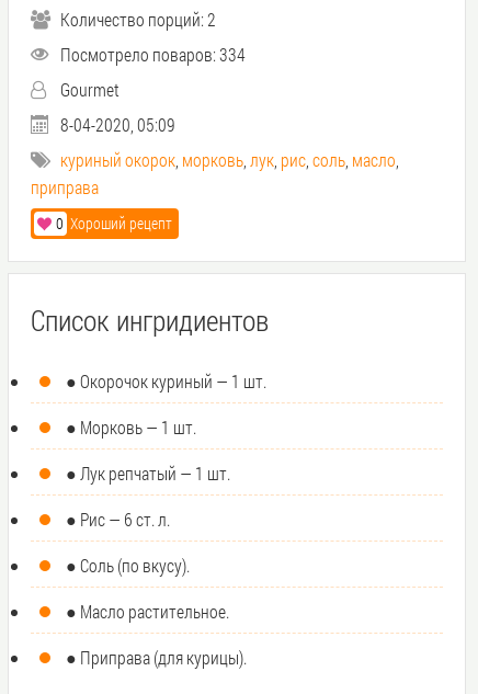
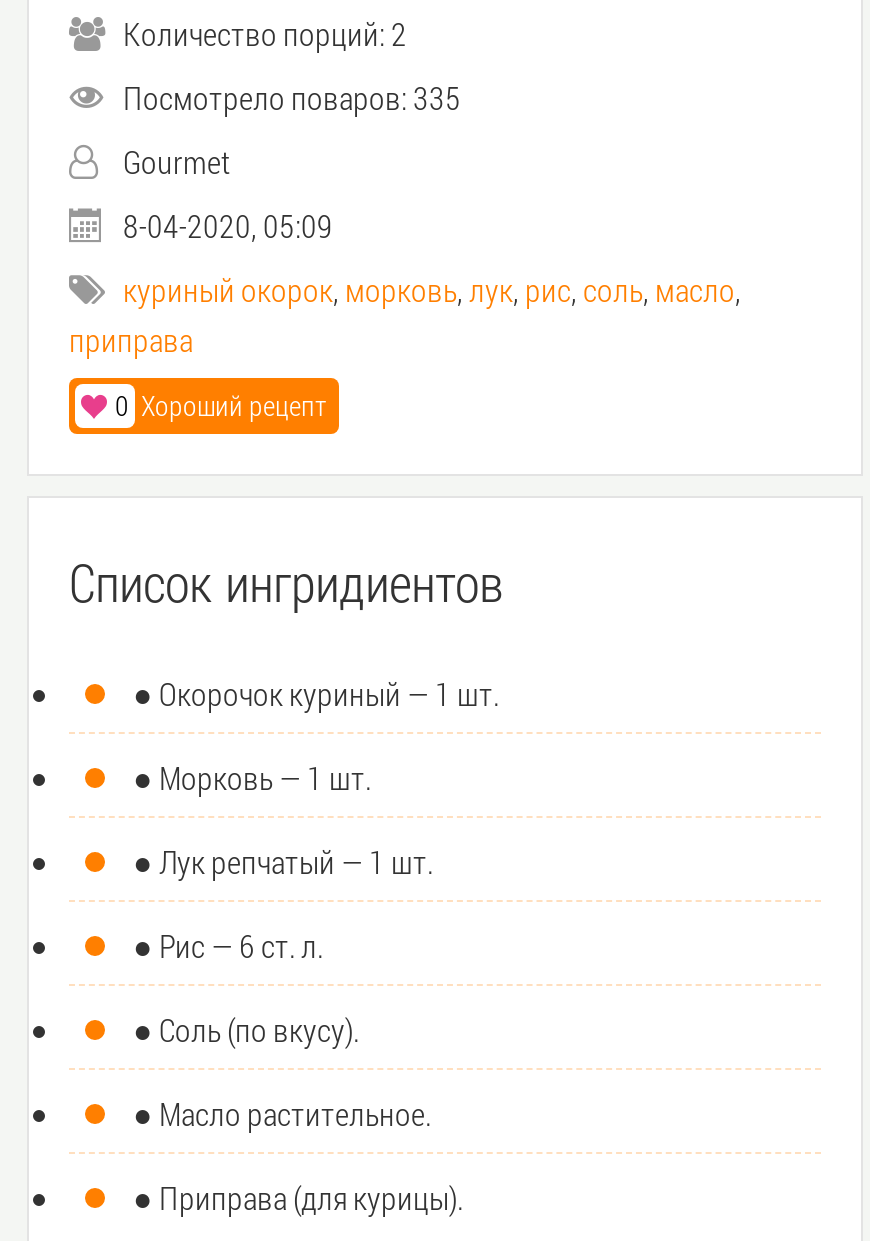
[60,43,246,66] Посмотрело поваров: 334 -> [123,76,461,118] Посмотрело поваров: 335

